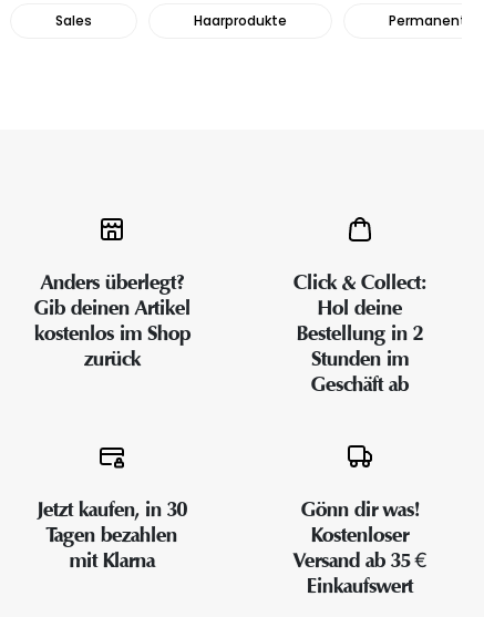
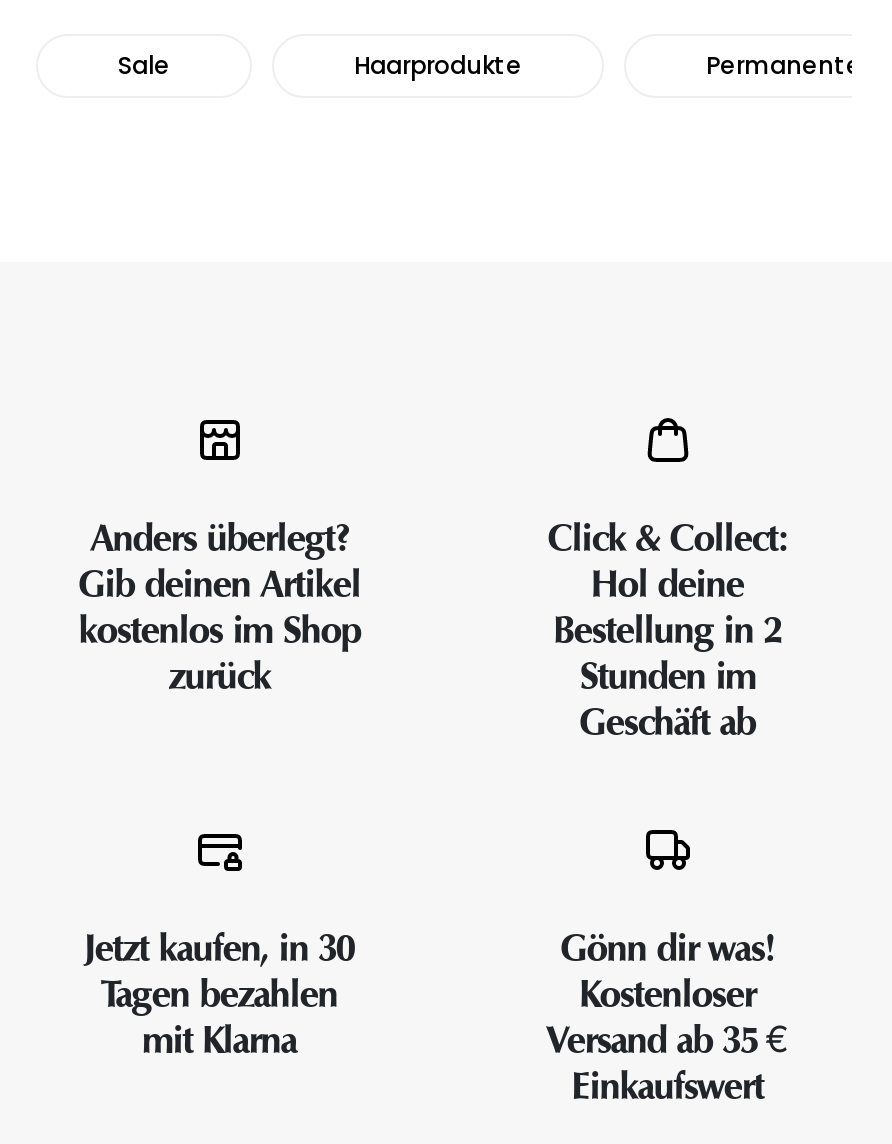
[55,11,92,30] Sales -> [118,48,170,82] Sale

